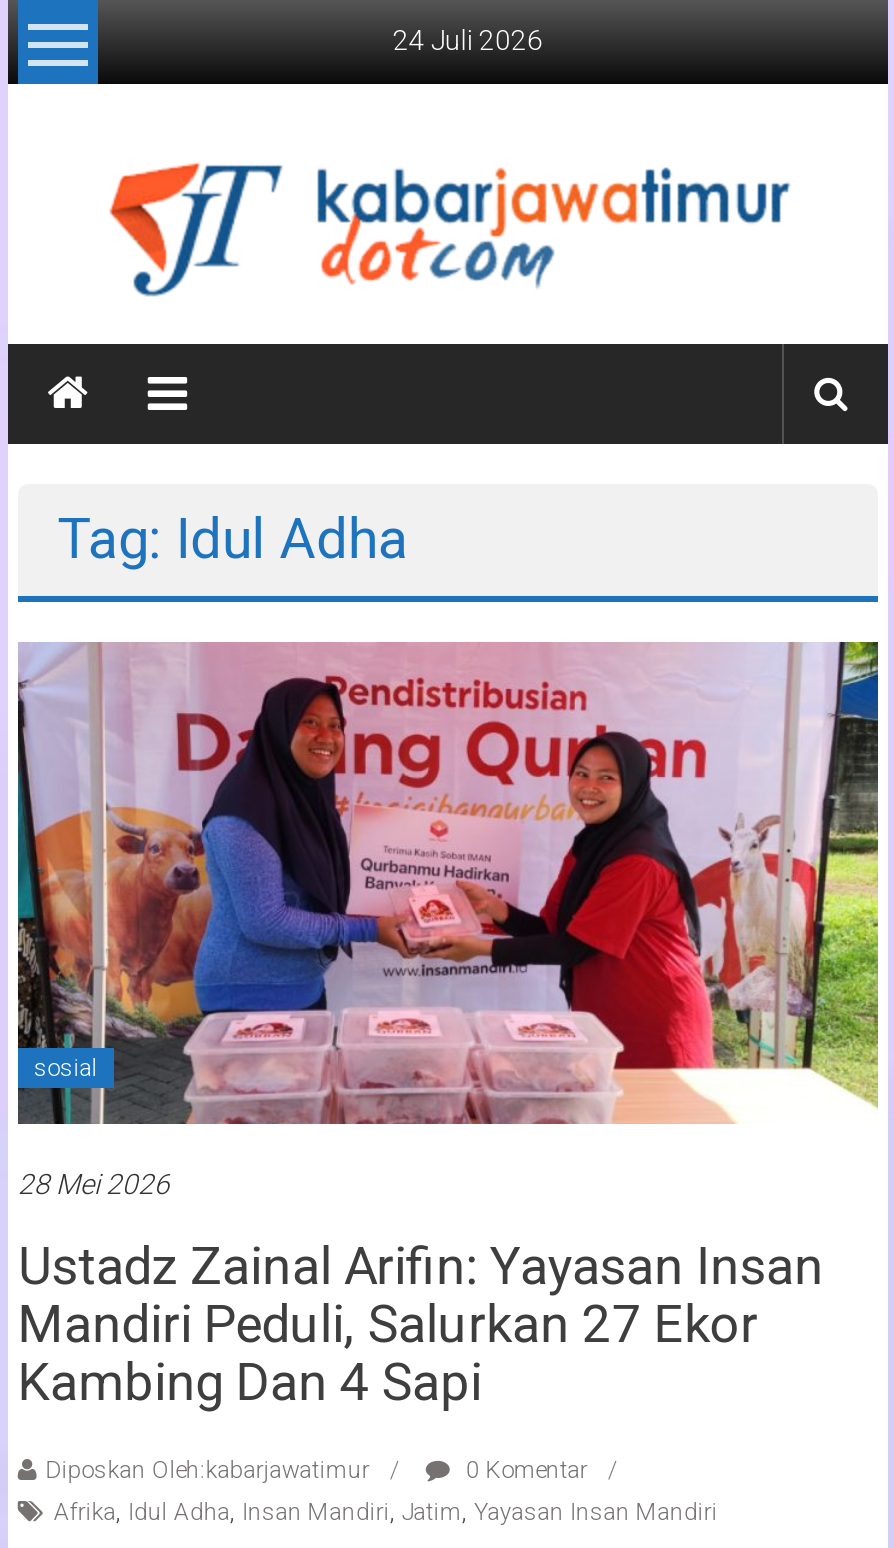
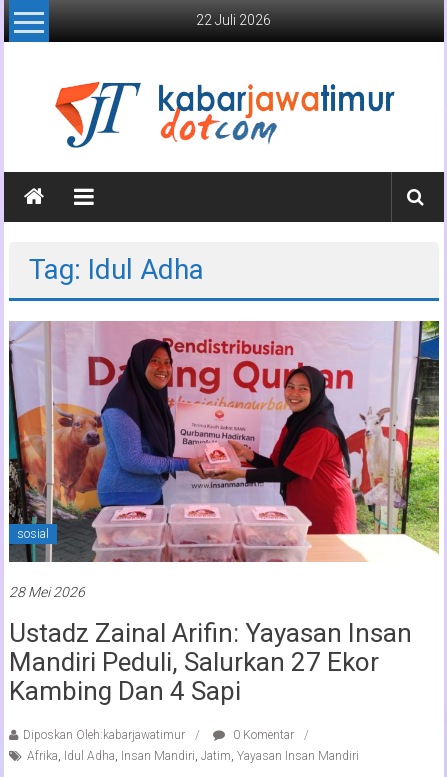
[393,24,543,56] 24 Juli 2026 -> [196,12,271,28] 22 Juli 2026

